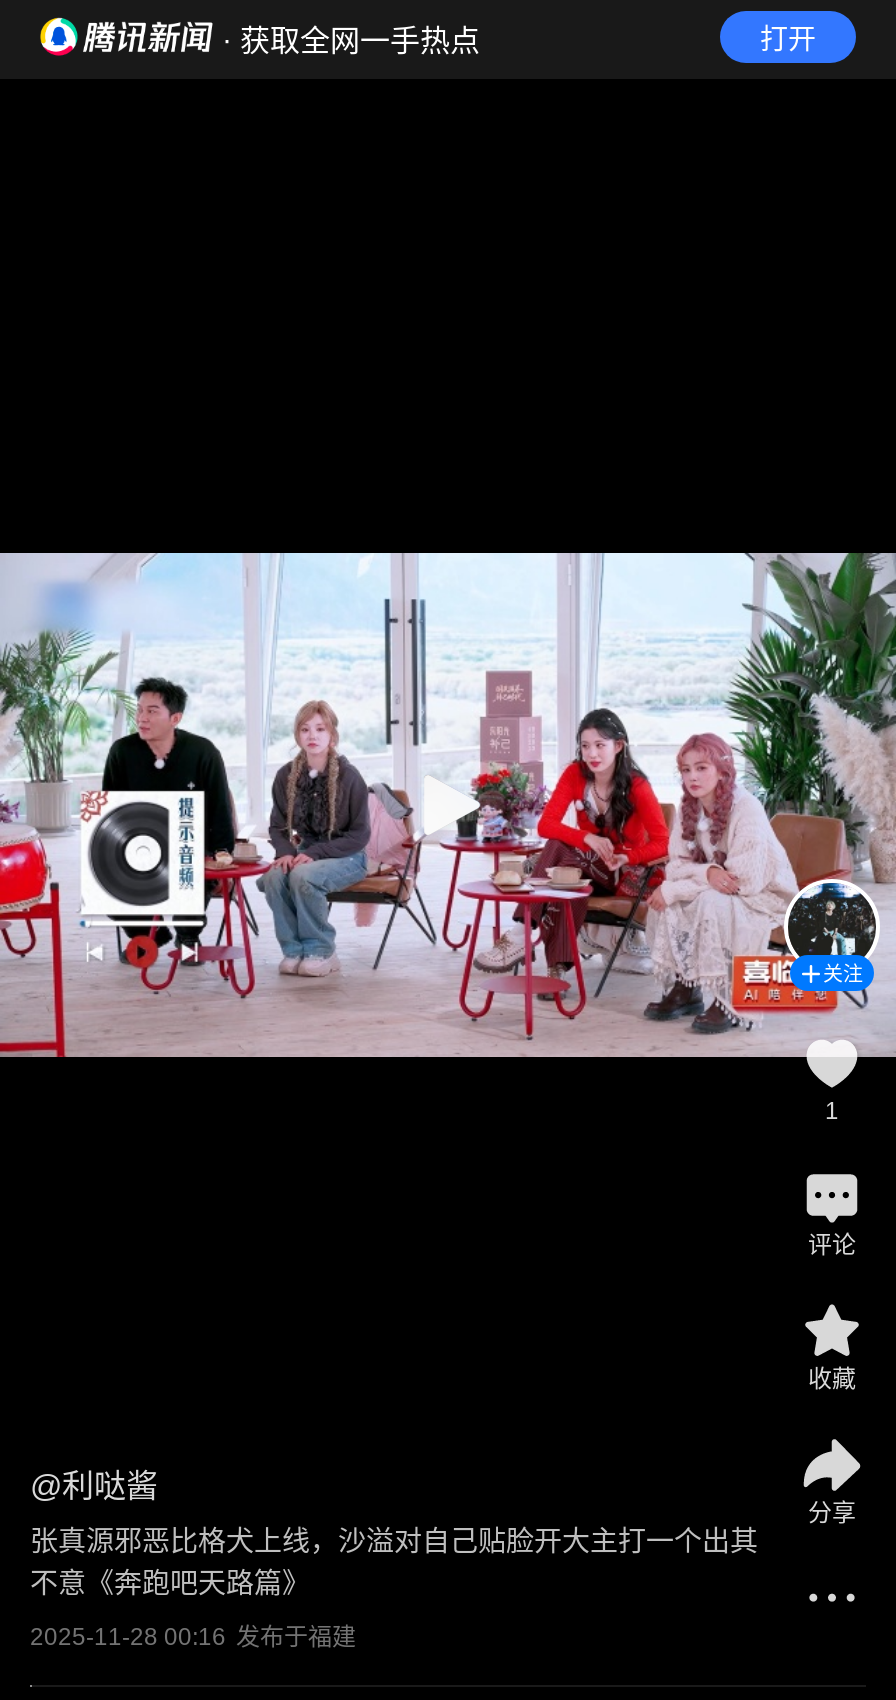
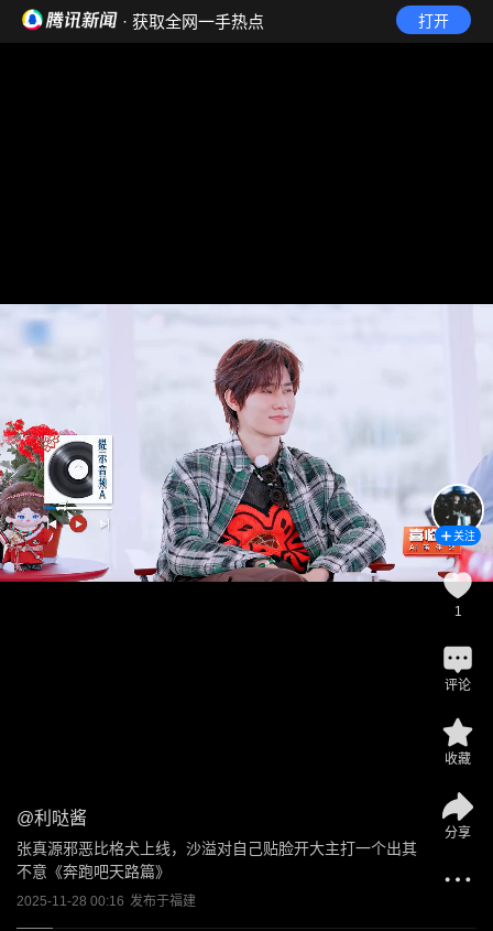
[6,553,890,1059] [image] -> [3,303,490,583] [image]

